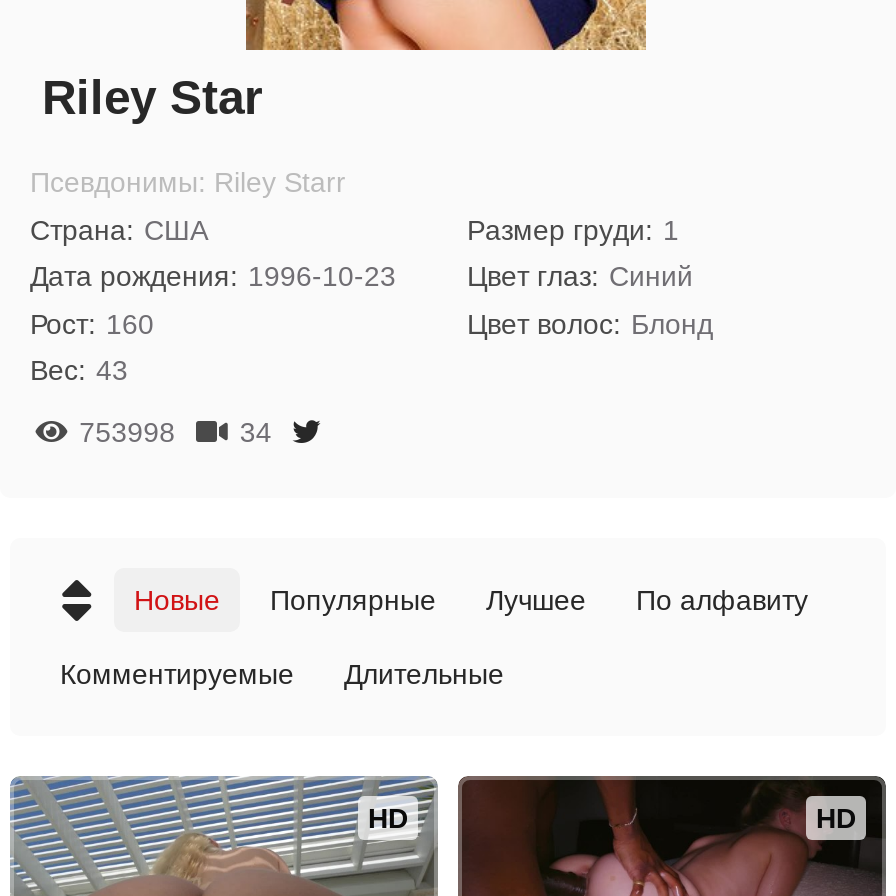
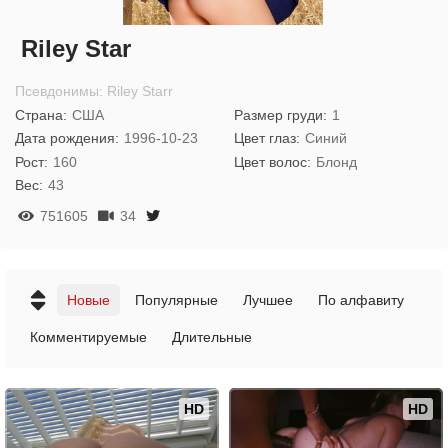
[79,417,175,449] 753998 -> [40,208,88,224] 751605

